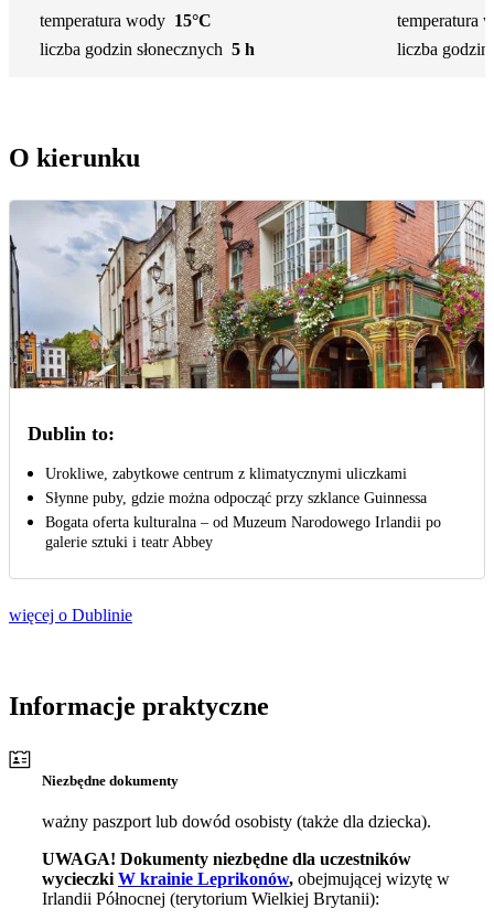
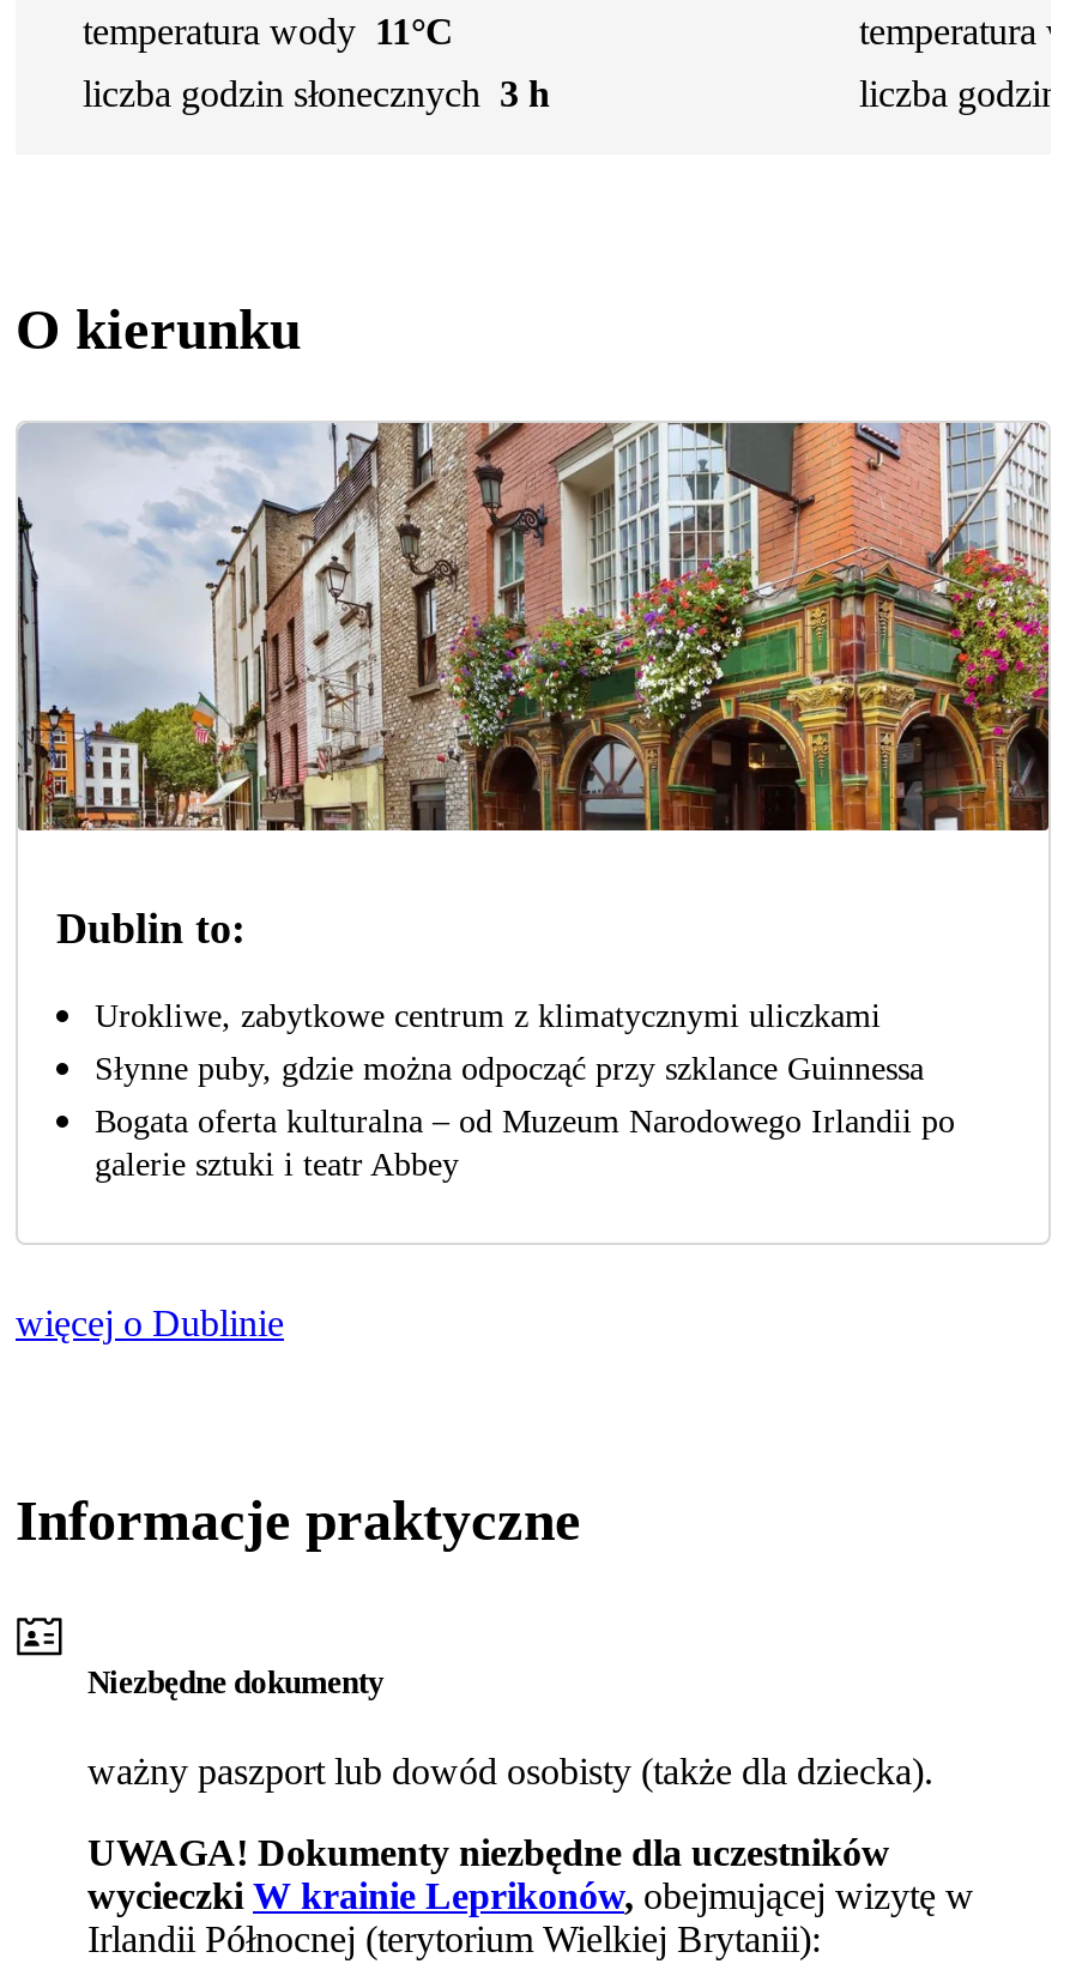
[40,11,212,30] temperatura wody 15°C -> [83,11,454,52] temperatura wody 11°C
[40,40,255,59] liczba godzin słonecznych 5 h -> [83,73,550,114] liczba godzin słonecznych 3 h

